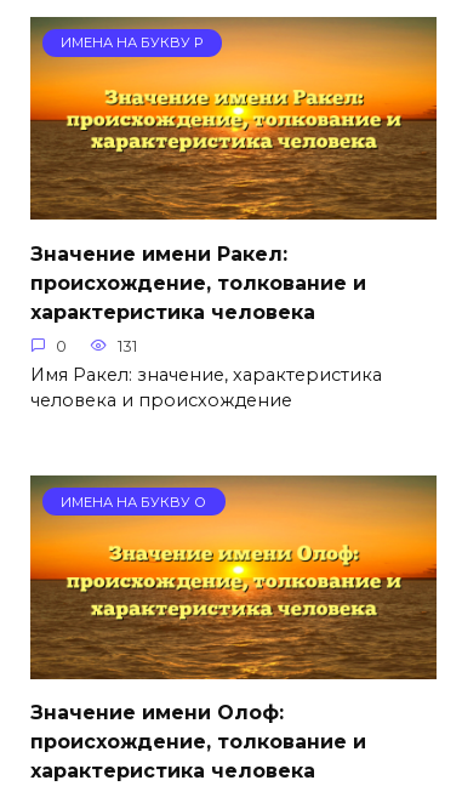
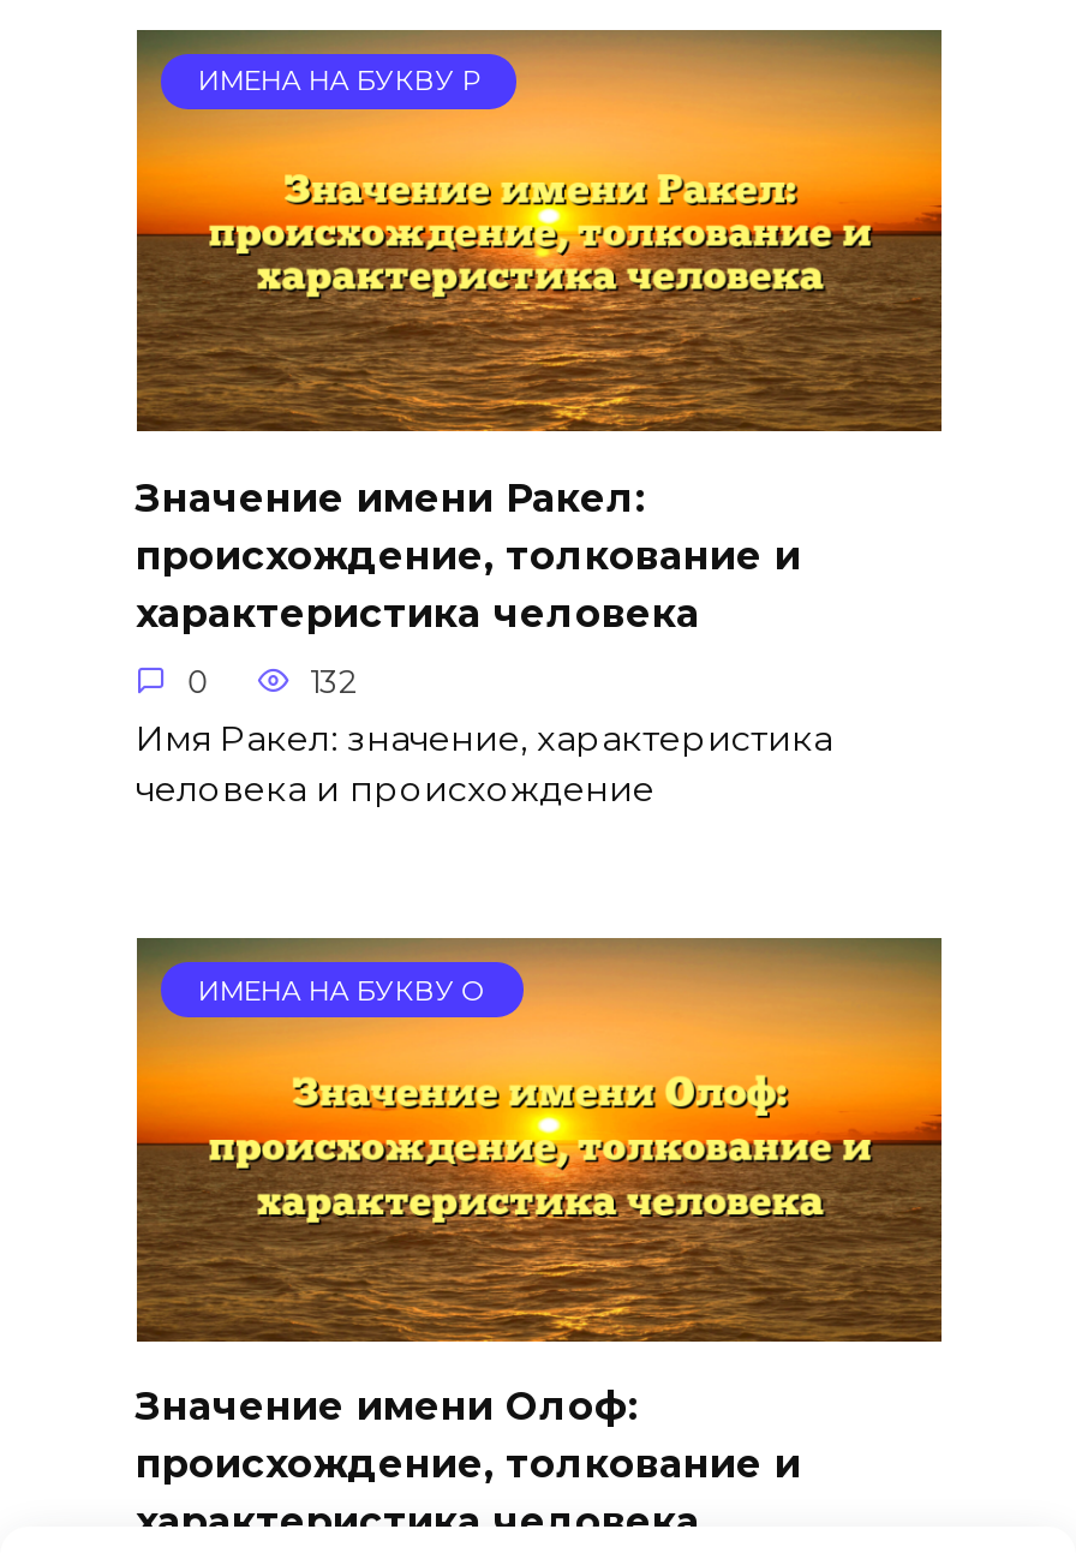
[118,337,137,355] 131 -> [310,664,355,700] 132

